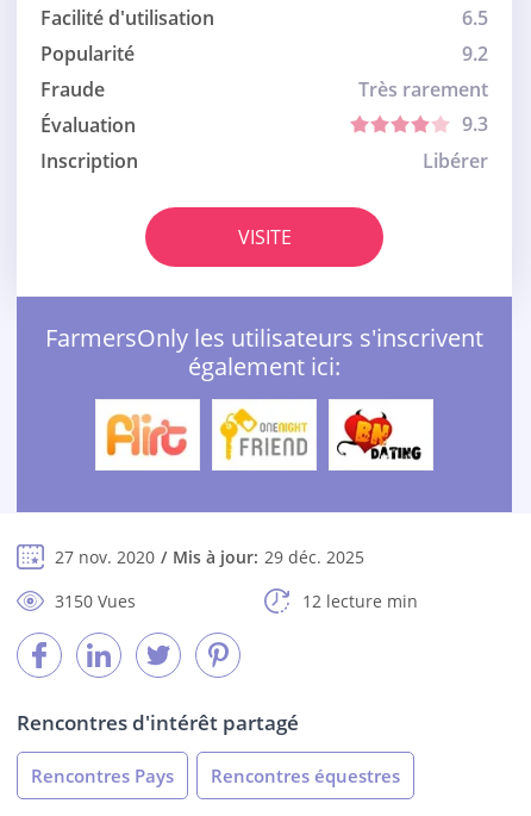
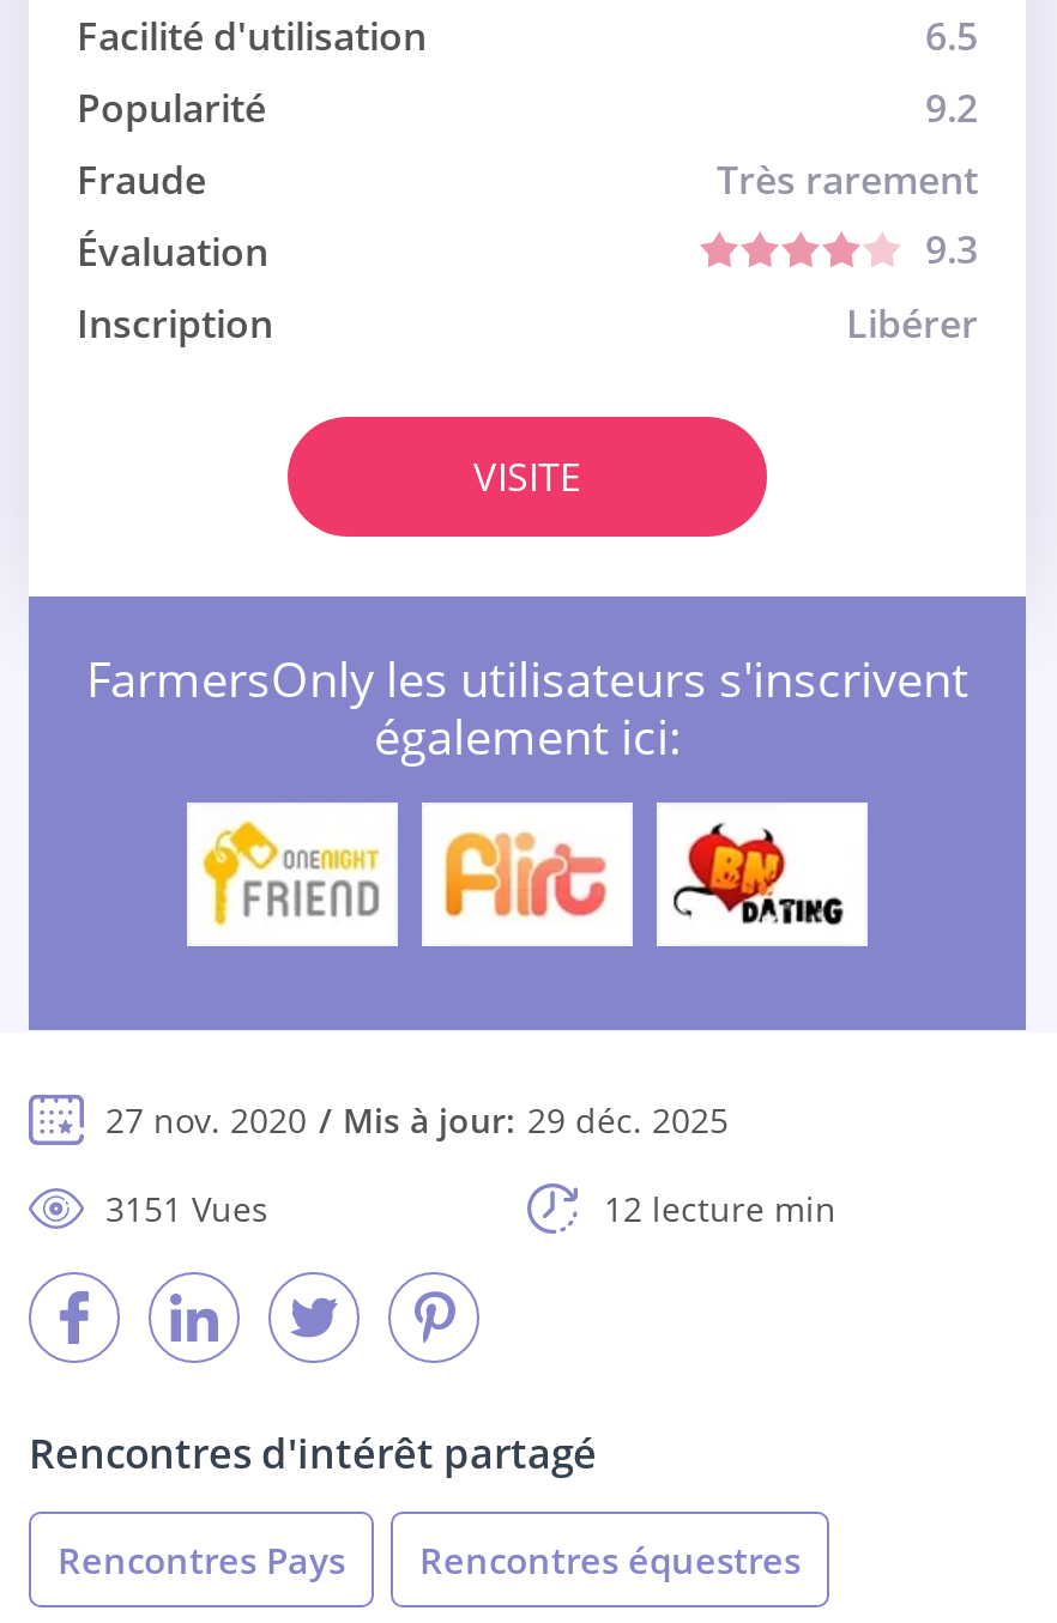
[104,409,190,460] [image] -> [201,819,381,929] [image]
[219,407,308,462] [image] -> [439,822,614,925] [image]
[55,590,136,613] 3150 Vues -> [105,1186,268,1232] 3151 Vues

